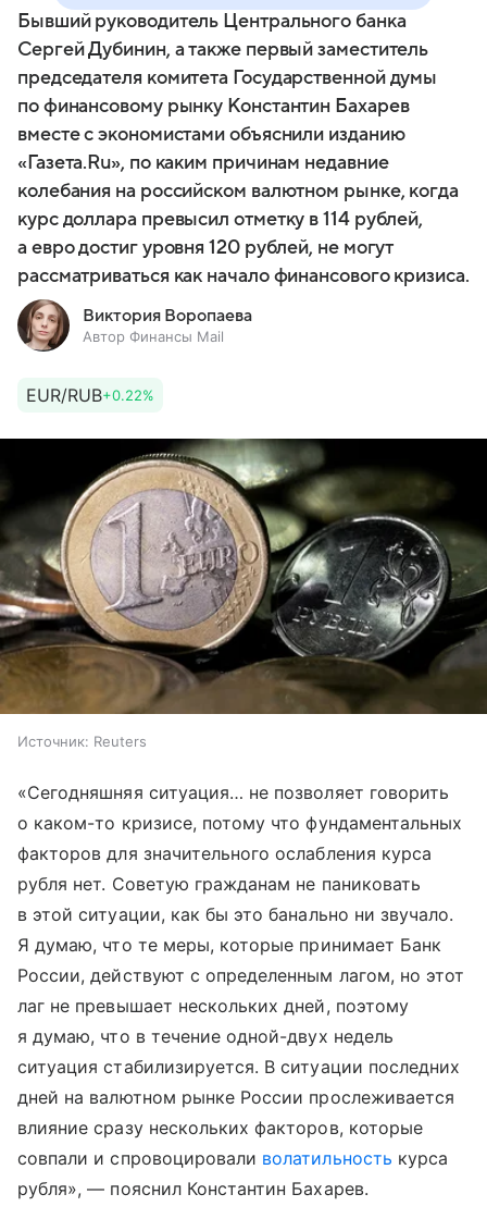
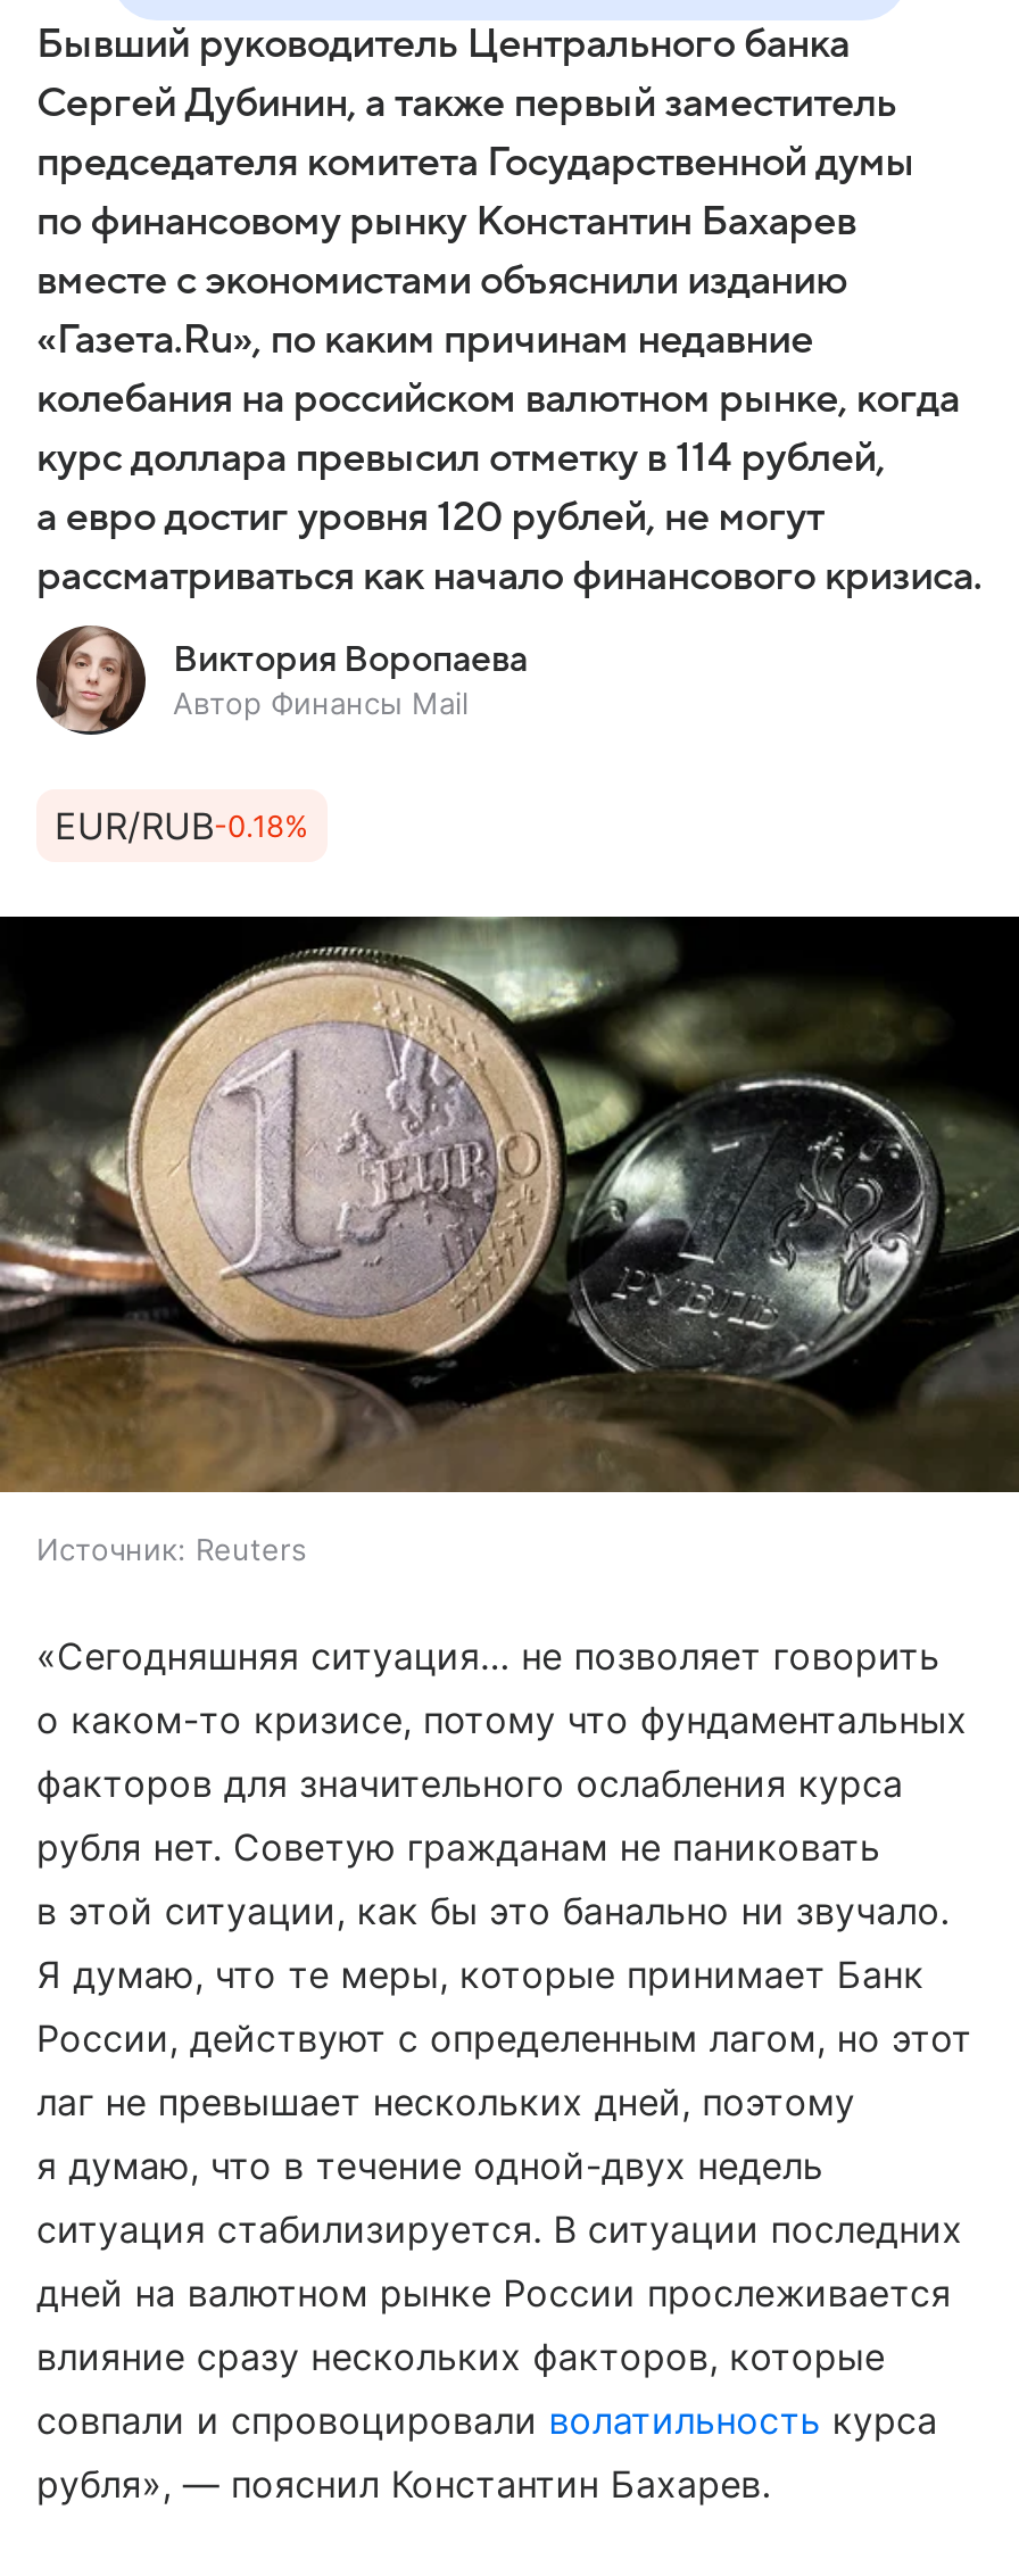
[26,384,154,406] EUR/RUB+0.22% -> [55,803,309,848] EUR/RUB-0.18%

